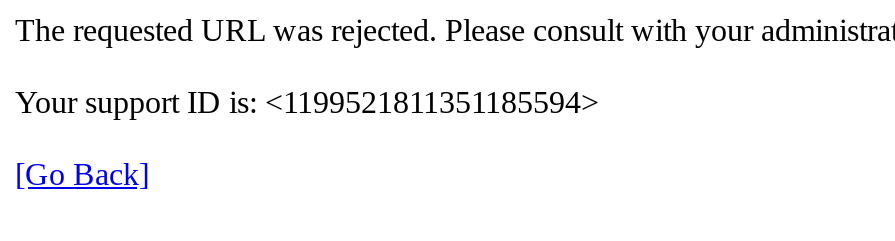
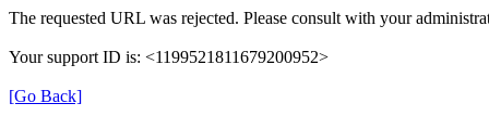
[15,85,599,119] Your support ID is: <1199521811351185594> -> [9,48,329,66] Your support ID is: <1199521811679200952>

